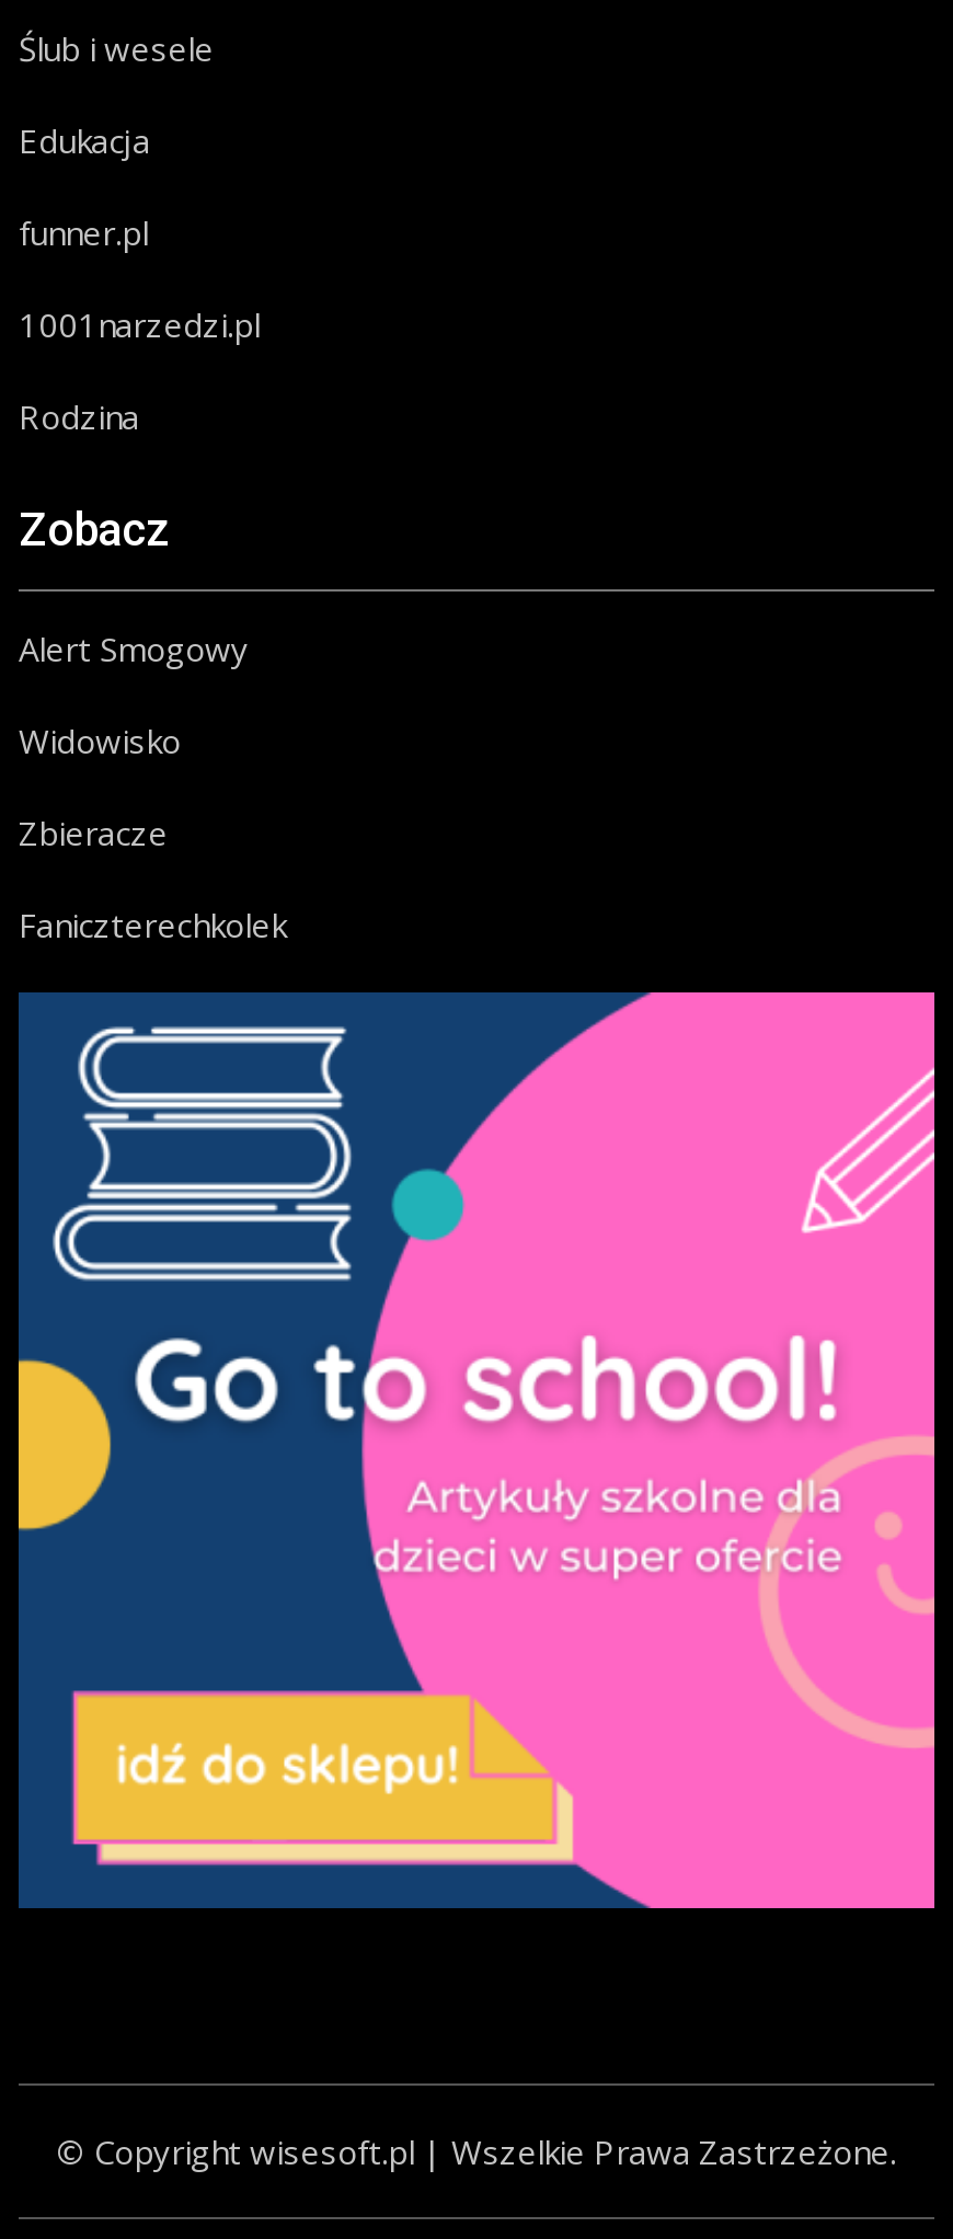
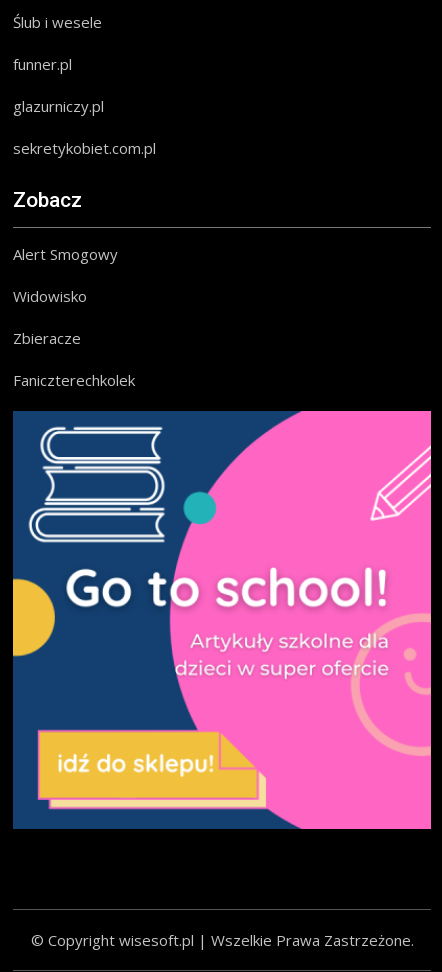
[19,118,150,161] Edukacja -> none
[19,302,260,345] 1001narzedzi.pl -> [13,96,104,116] glazurniczy.pl
[19,394,139,438] Rodzina -> [13,138,156,158] sekretykobiet.com.pl

